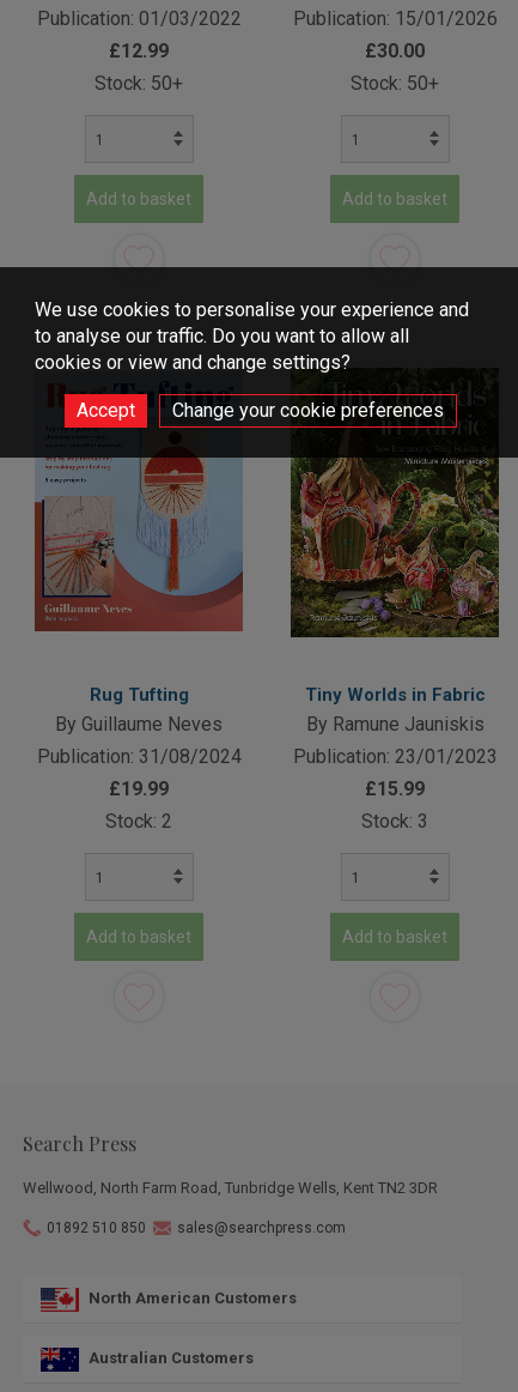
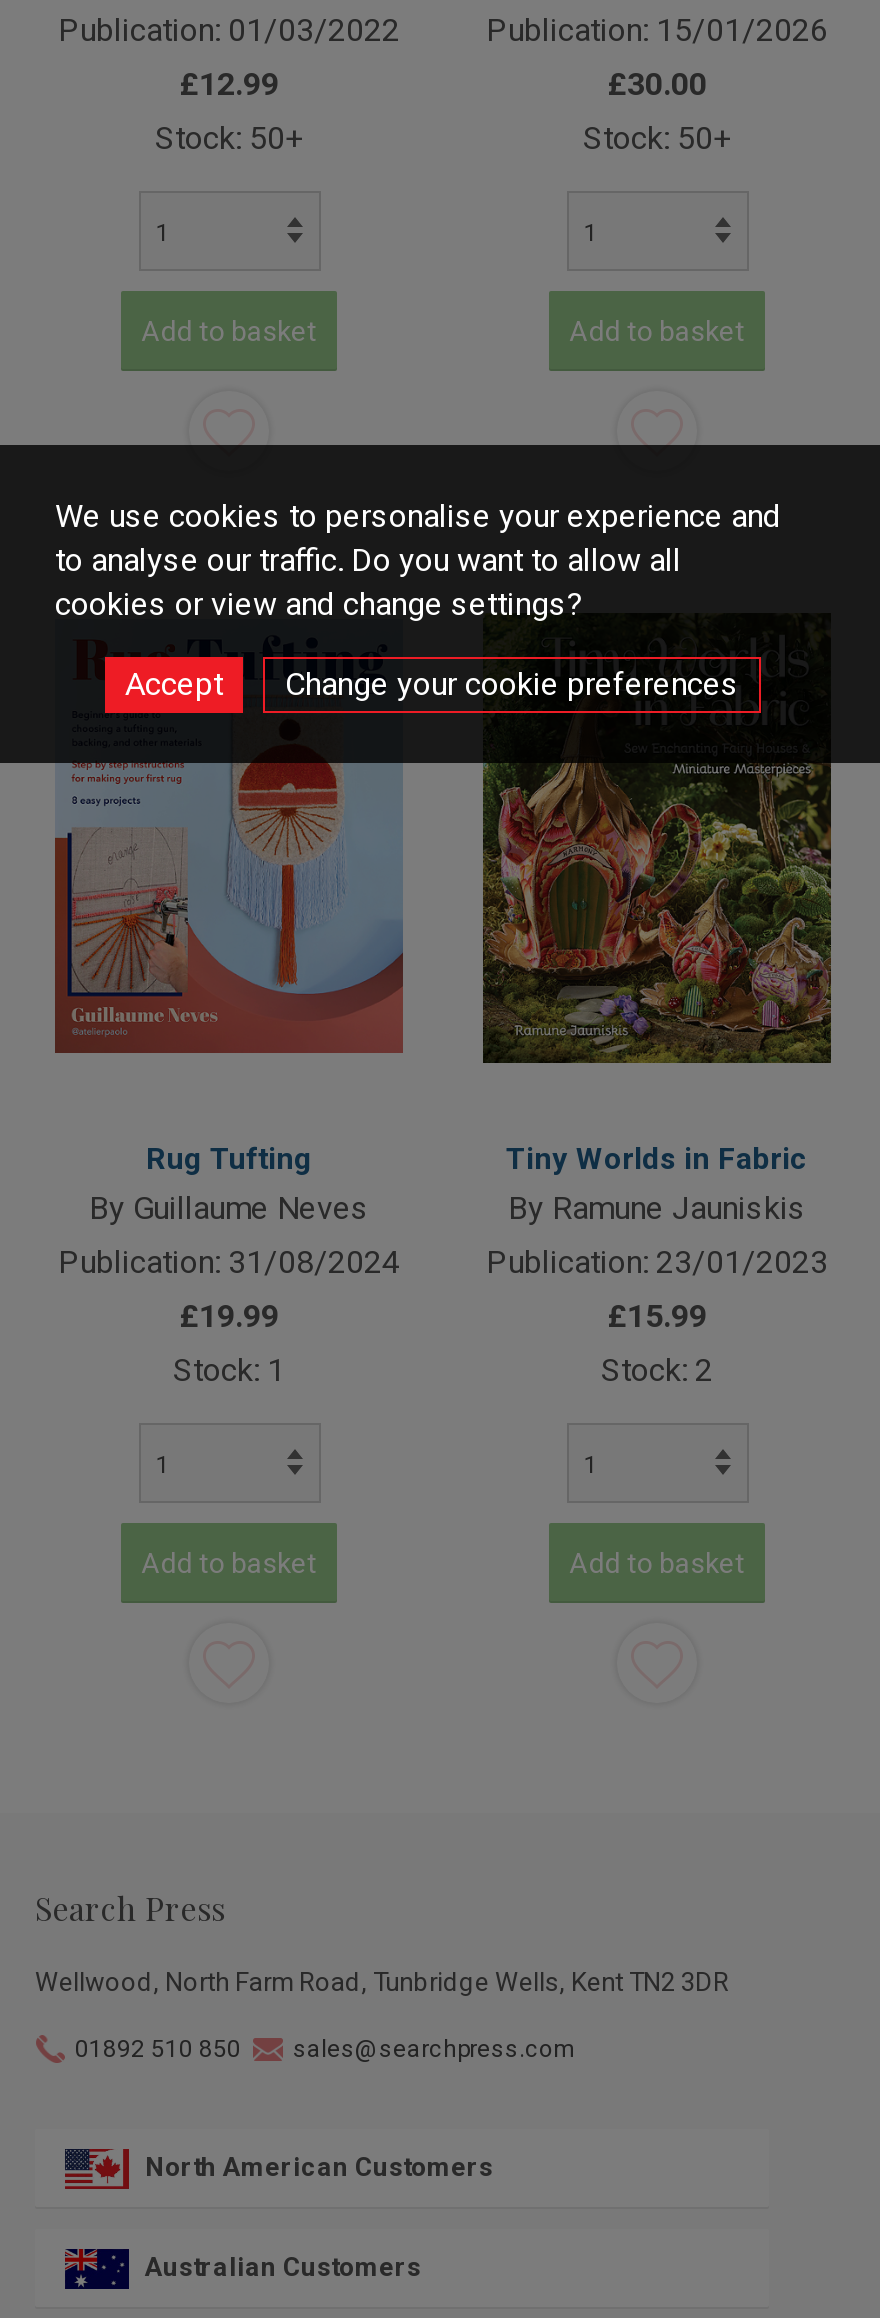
[105,809,172,832] Stock: 2 -> [173,1350,285,1388] Stock: 1
[361,809,428,832] Stock: 3 -> [601,1350,713,1388] Stock: 2

